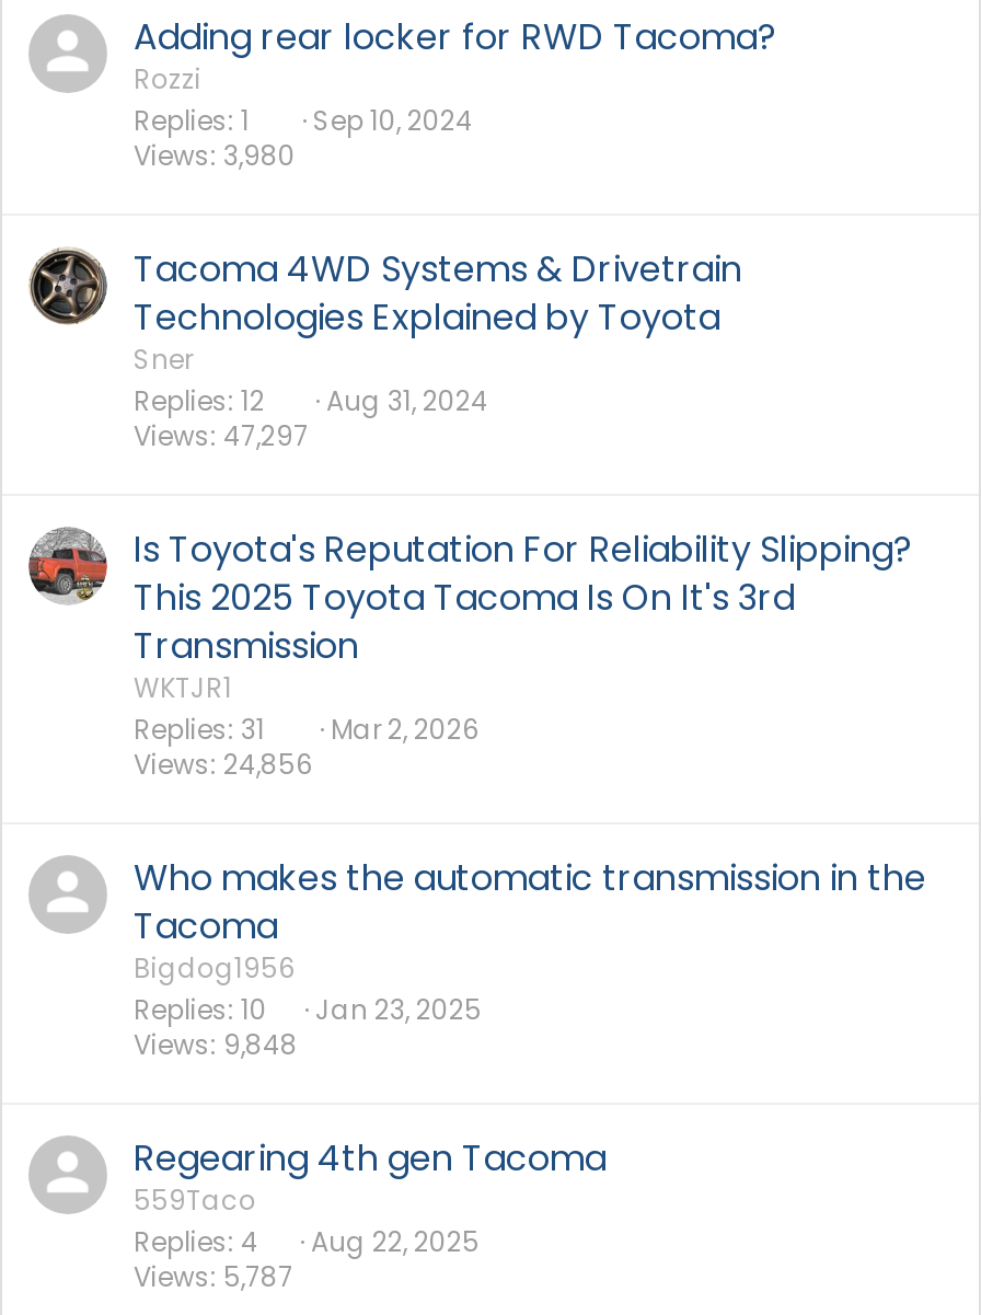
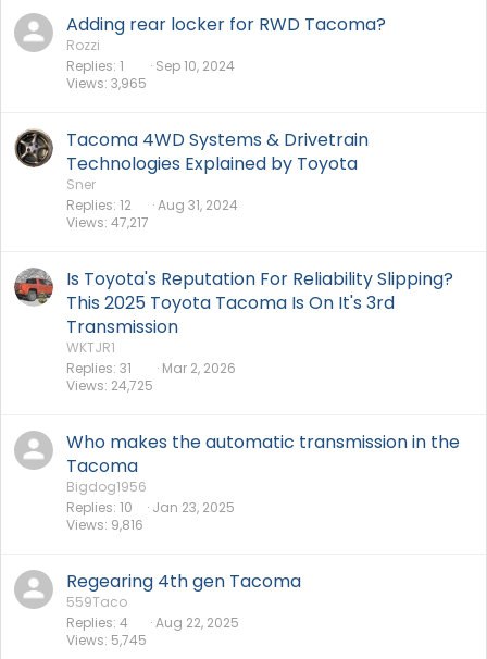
[134,137,296,174] Views 3,980 -> [66,74,147,92] Views 3,965
[134,417,309,454] Views 47,297 -> [66,213,149,232] Views 47,217
[134,746,313,783] Views 24,856 -> [66,376,153,395] Views 24,725
[134,1026,298,1063] Views 9,848 -> [66,515,143,534] Views 9,816
[134,1258,293,1295] Views 5,787 -> [66,631,147,649] Views 5,745

